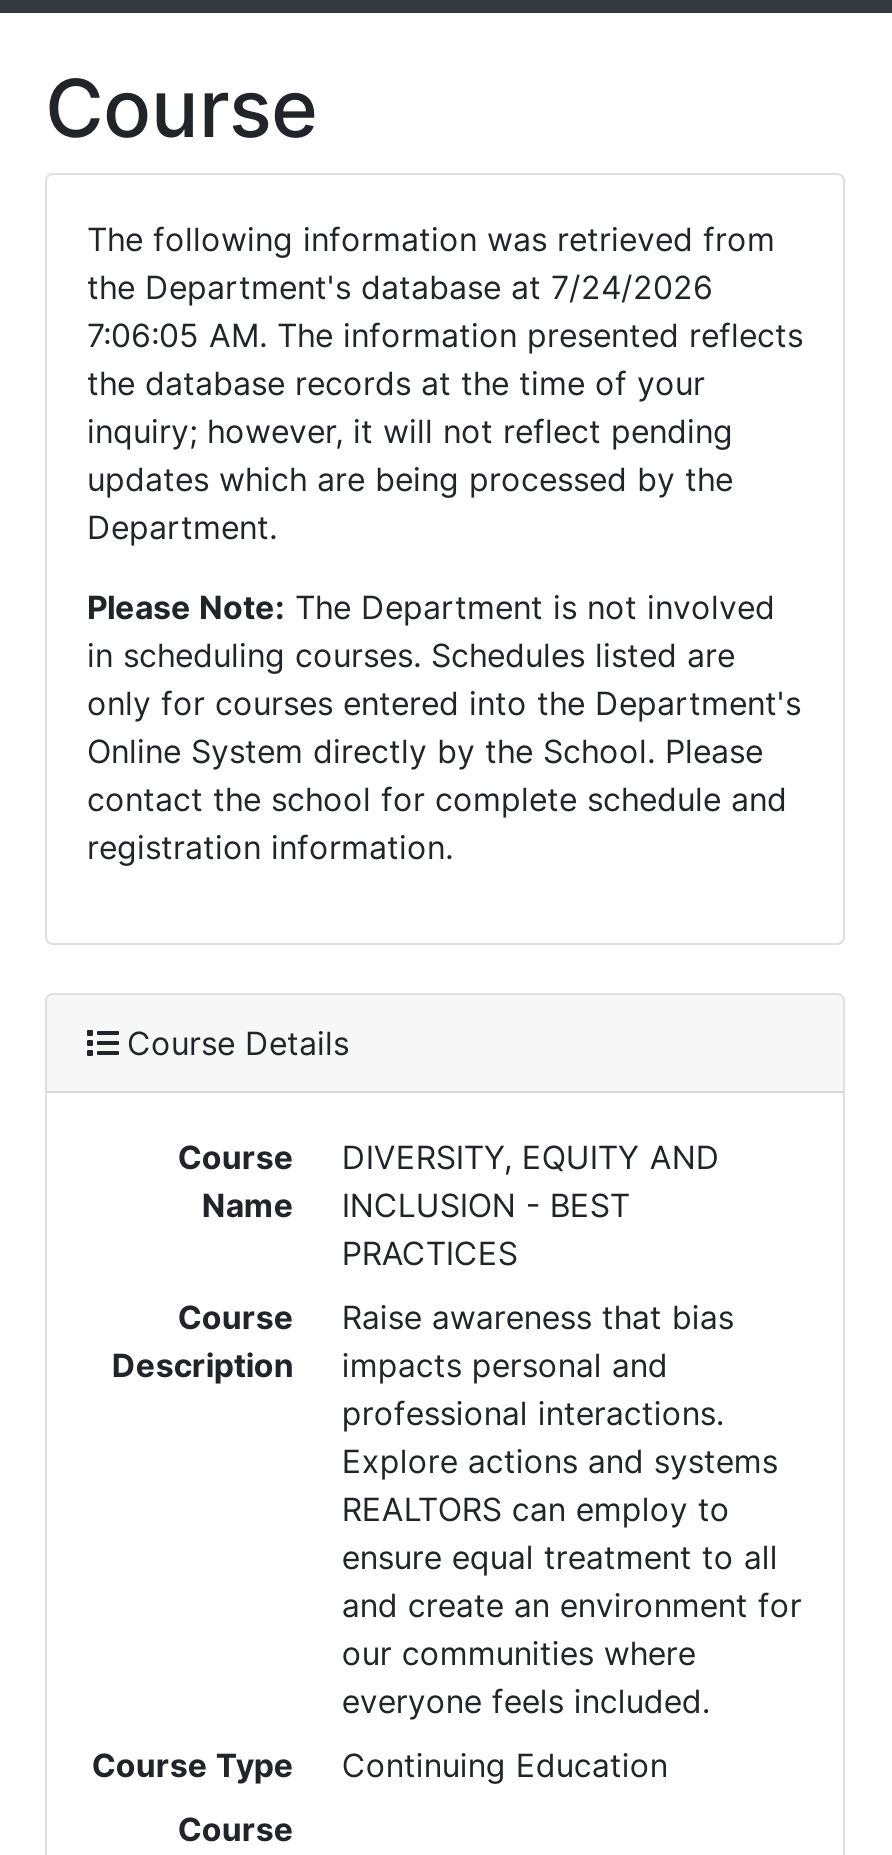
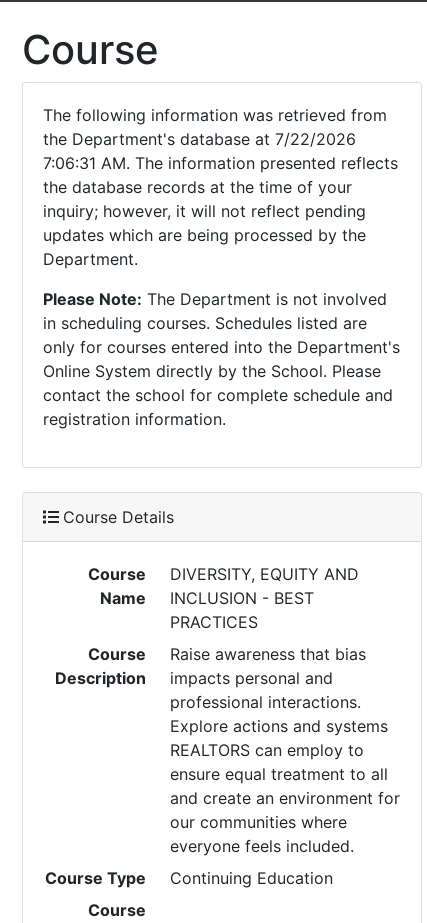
[87,267,713,307] the Department's database at 7/24/2026 -> [43,129,356,149] the Department's database at 7/22/2026
[87,315,803,355] 7:06:05 AM. The information presented reflects -> [43,153,398,173] 7:06:31 AM. The information presented reflects

